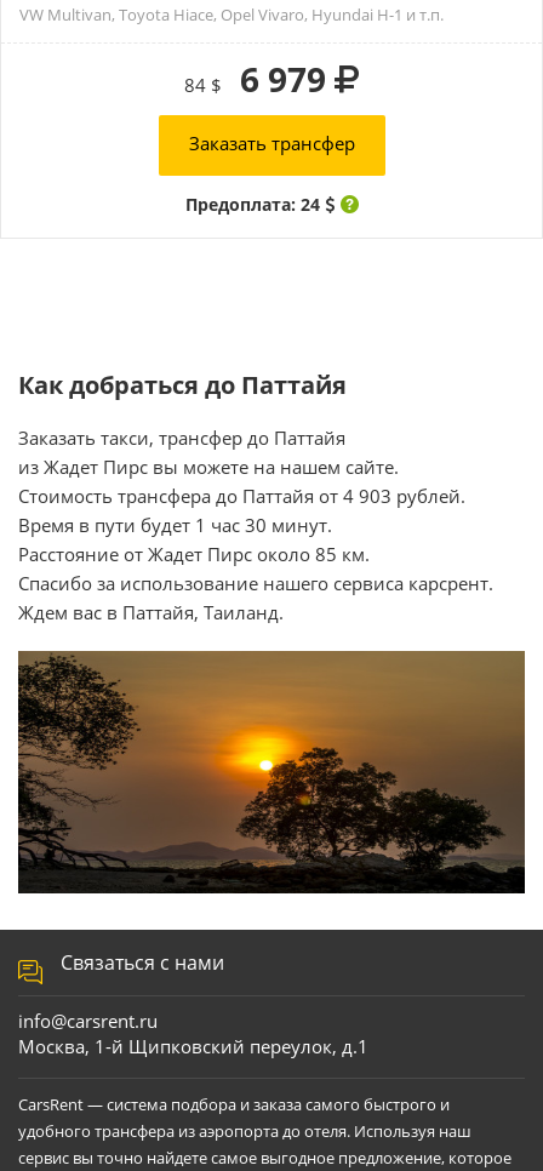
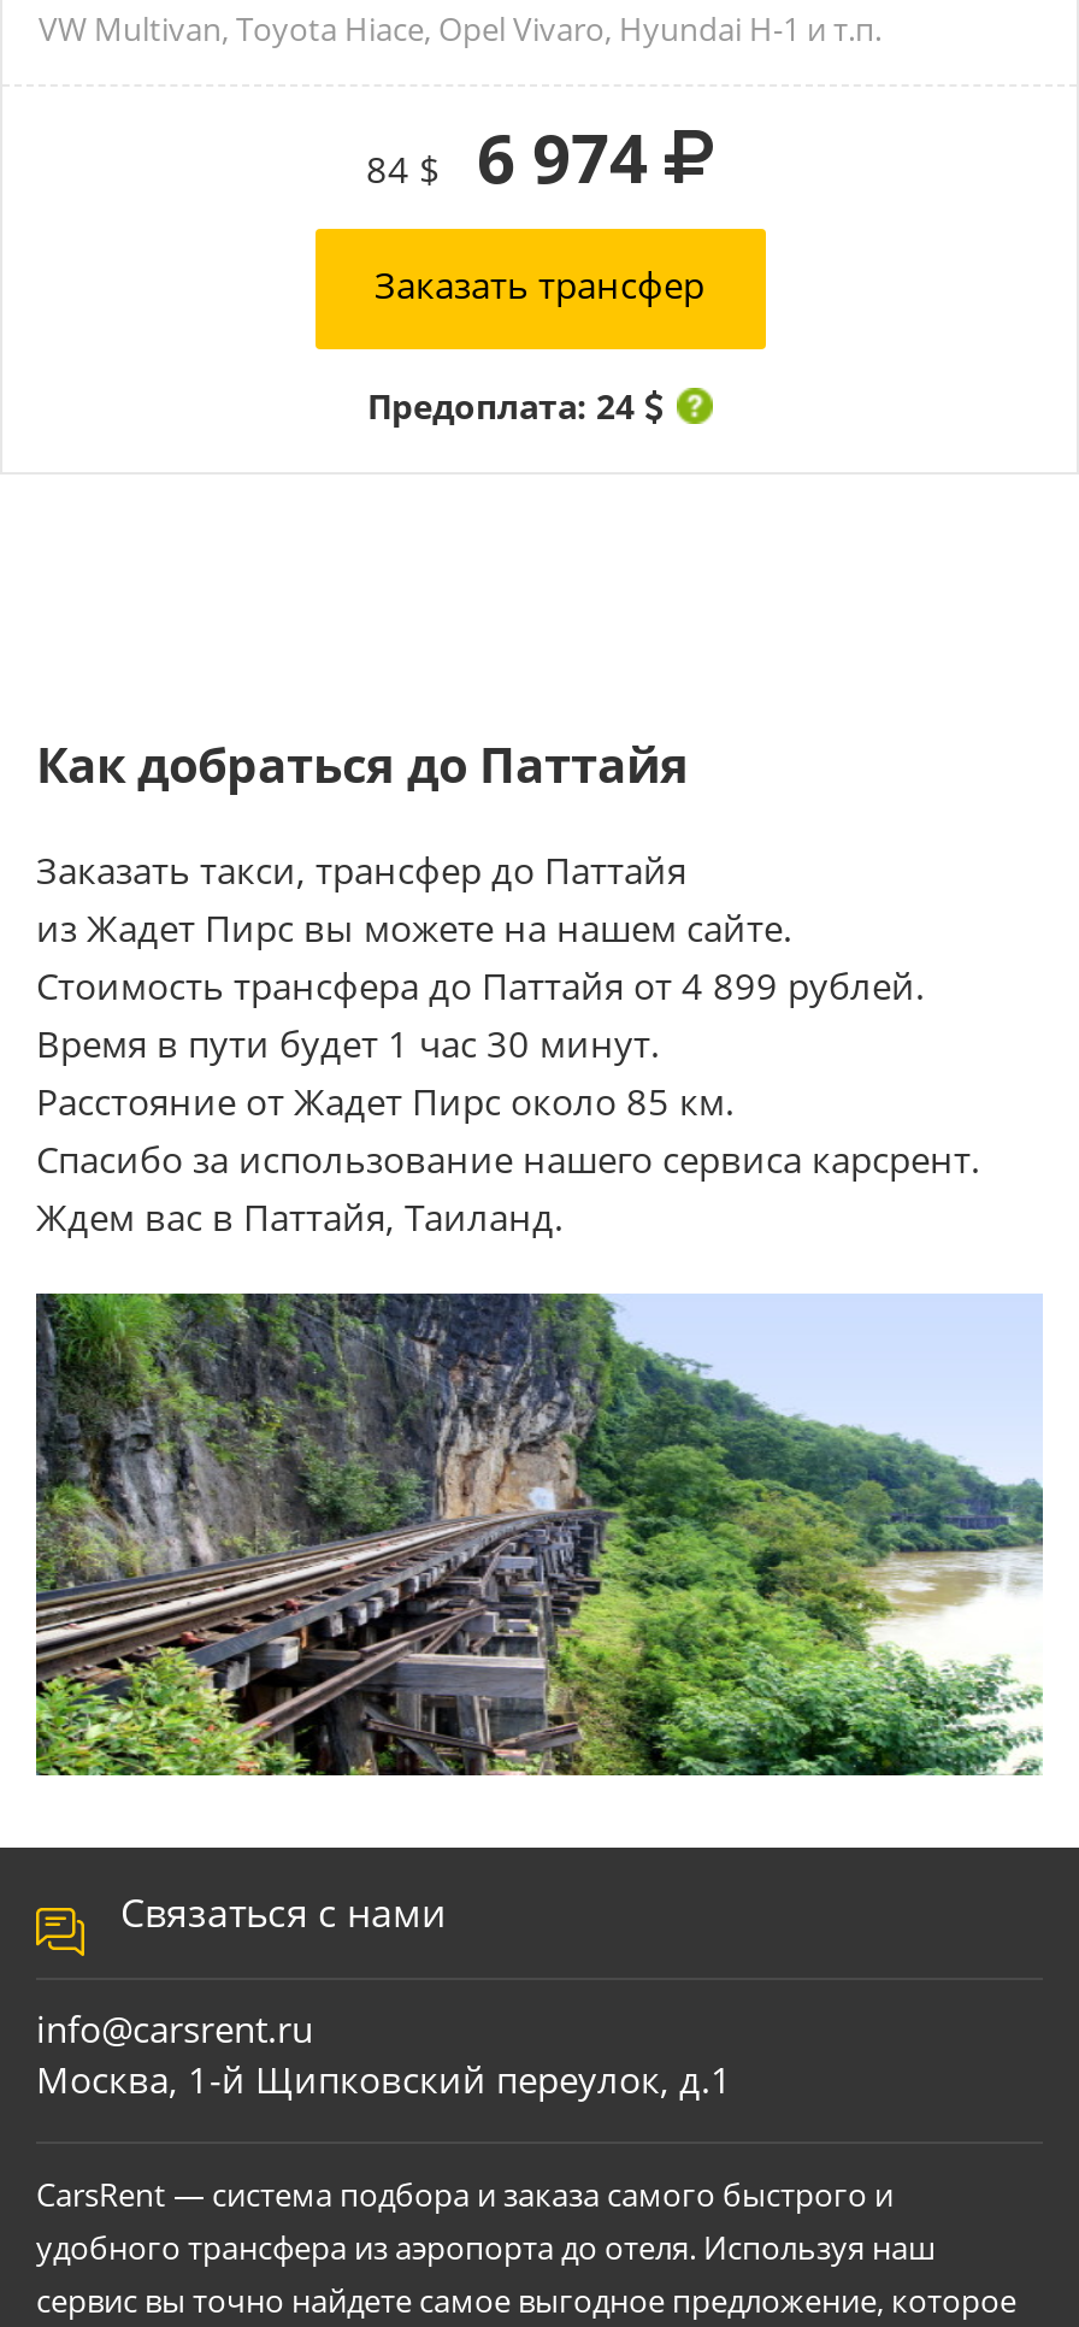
[184,55,335,101] 84 $ 6 979 -> [366,110,665,201] 84 $ 6 974
[18,483,465,507] Стоимость трансфера до Паттайя от 4 903 рублей. -> [36,960,925,1008] Стоимость трансфера до Паттайя от 4 899 рублей.
[17,650,526,895] [image] -> [34,1291,1045,1778] [image]

